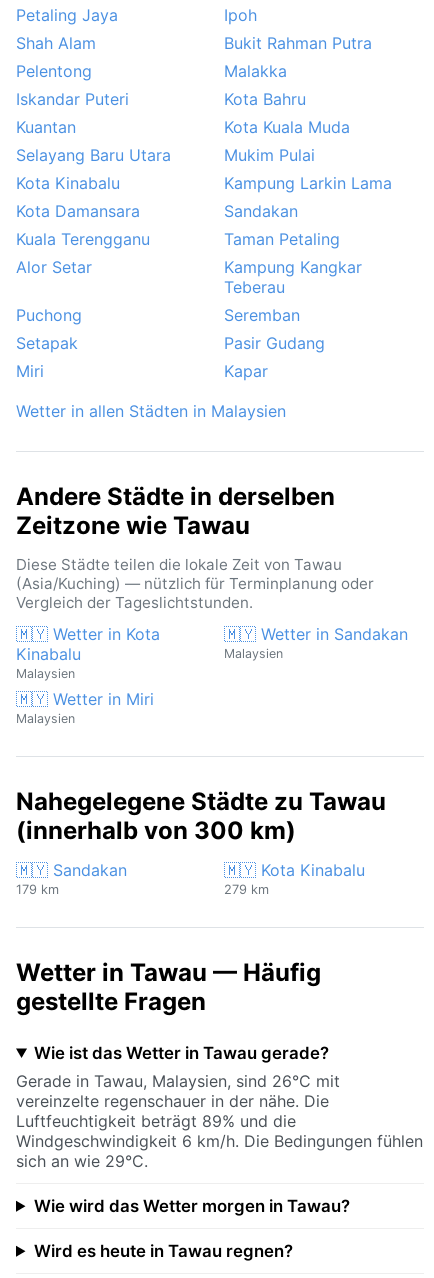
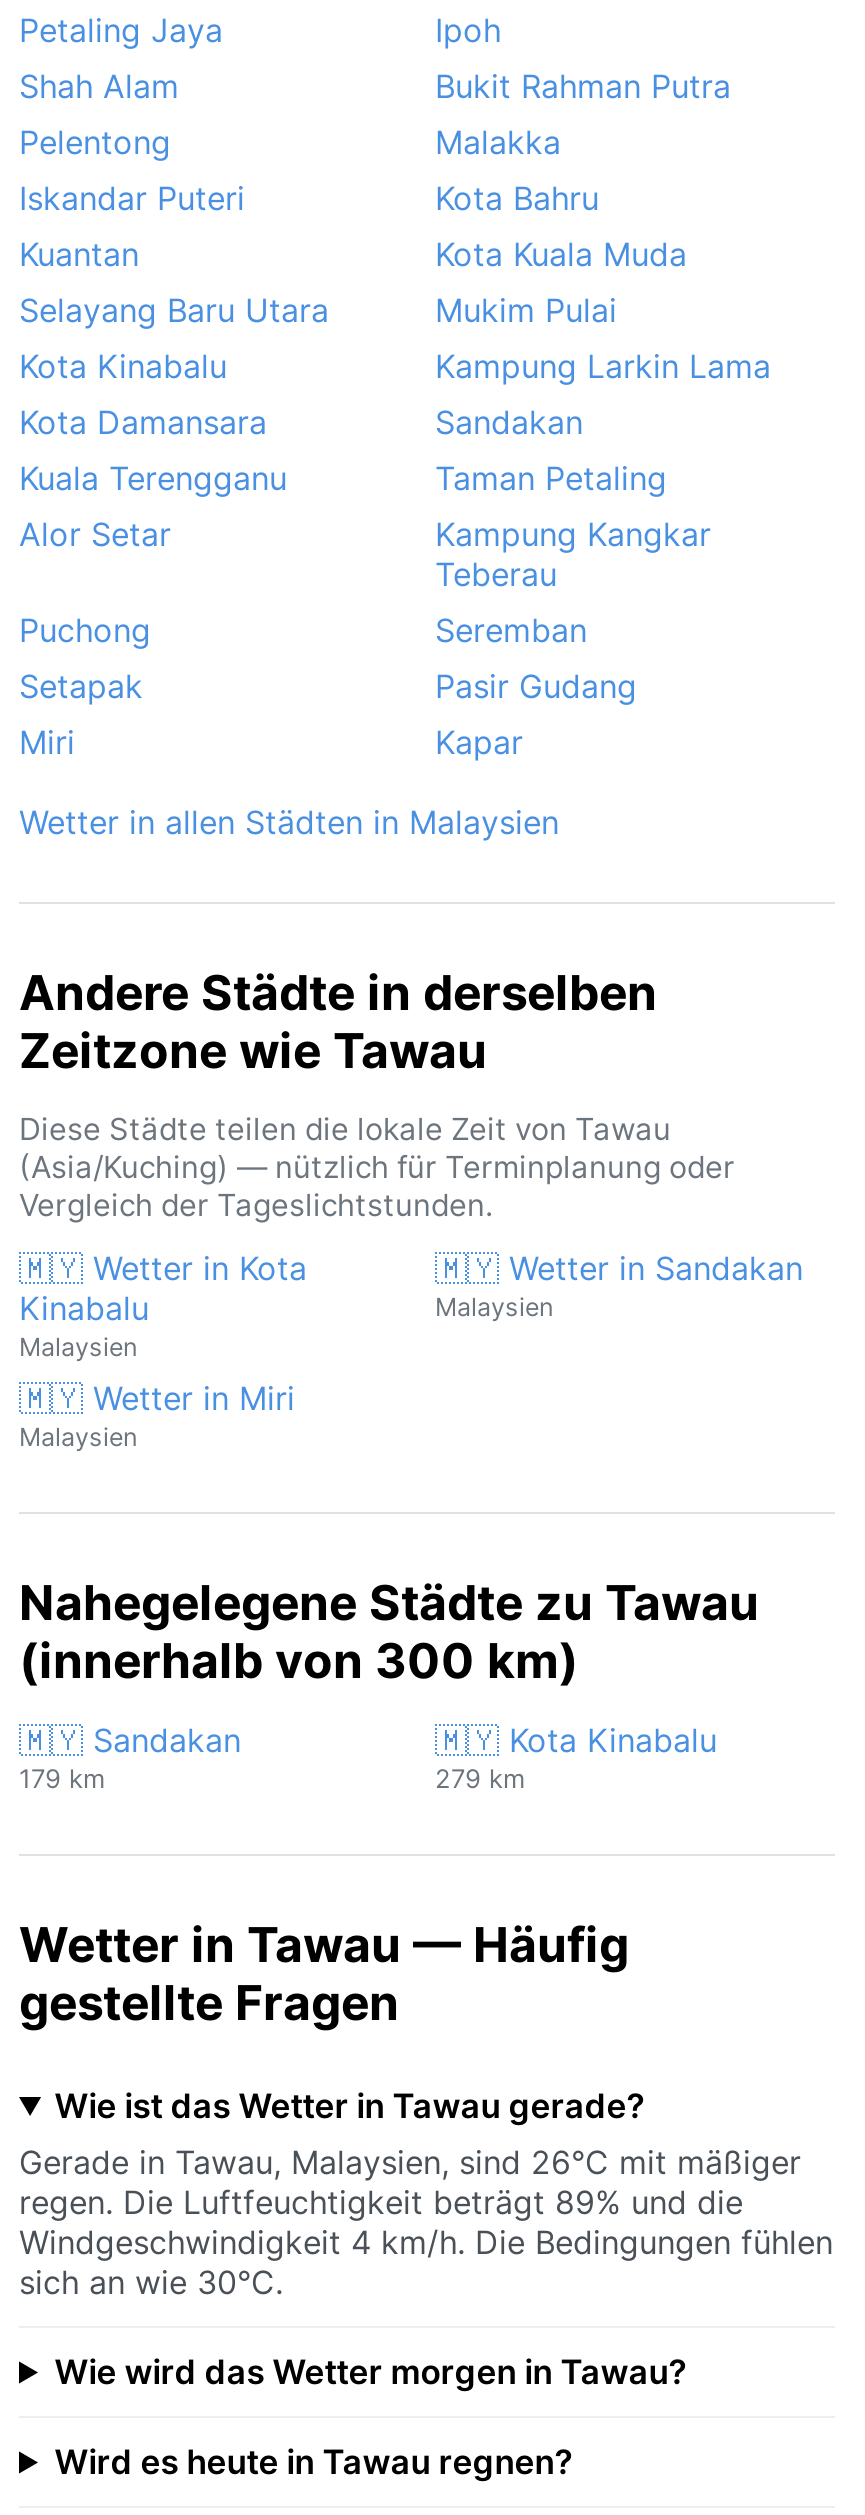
[16,1071,423,1171] Gerade in Tawau, Malaysien, sind 26°C mit | vereinzelte regenschauer in der nähe. Die | Luftfeuchtigkeit beträgt 89% und die | Windgeschwindigkeit 6 km/h. Die Bedingungen fühlen | sich an wie 29°C. -> [19,2142,833,2302] Gerade in Tawau, Malaysien, sind 26°C mit mäßiger | regen. Die Luftfeuchtigkeit beträgt 89% und die | Windgeschwindigkeit 4 km/h. Die Bedingungen fühlen | sich an wie 30°C.

